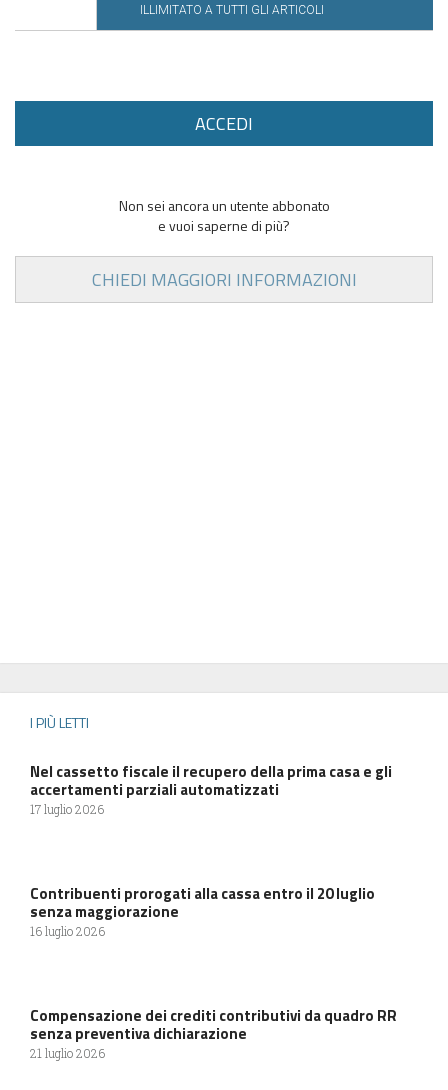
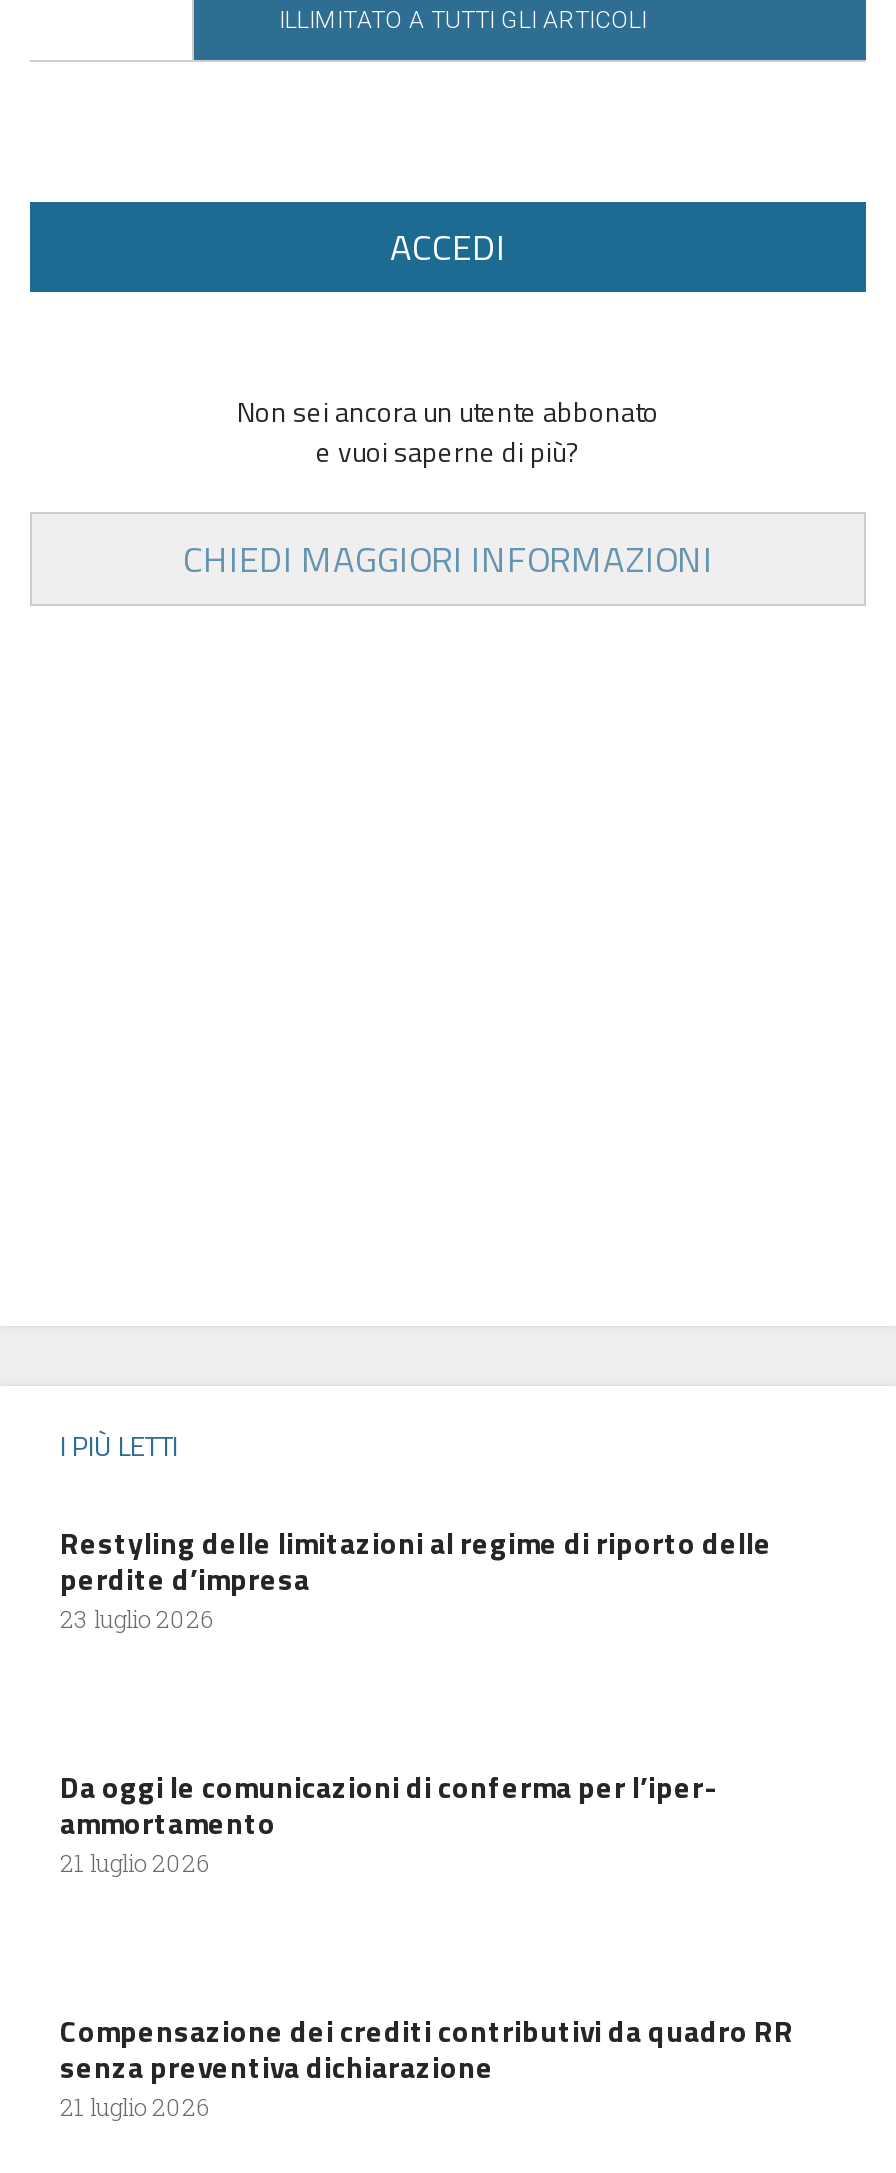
[30,760,392,817] Nel cassetto fiscale il recupero della prima casa e gli | accertamenti parziali automatizzati | 17 luglio 2026 -> [60,1520,772,1634] Restyling delle limitazioni al regime di riporto delle | perdite d’impresa | 23 luglio 2026
[30,882,375,939] Contribuenti prorogati alla cassa entro il 20 luglio | senza maggiorazione | 16 luglio 2026 -> [60,1764,716,1878] Da oggi le comunicazioni di conferma per l’iper- | ammortamento | 21 luglio 2026

